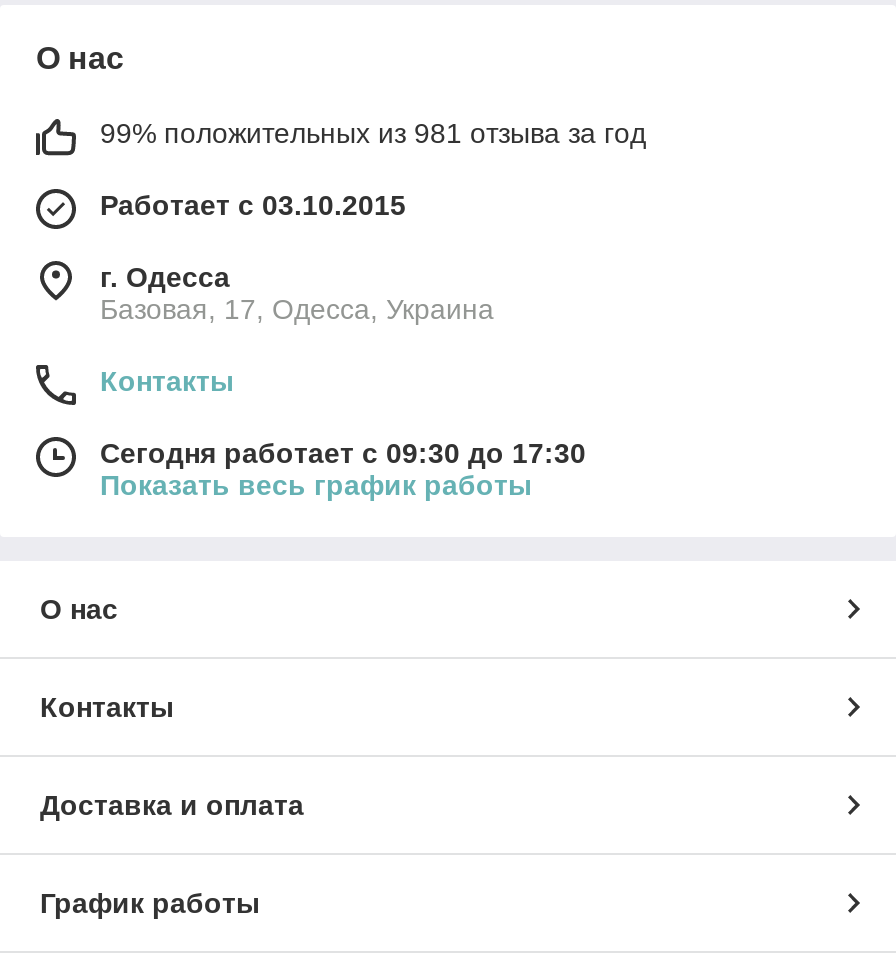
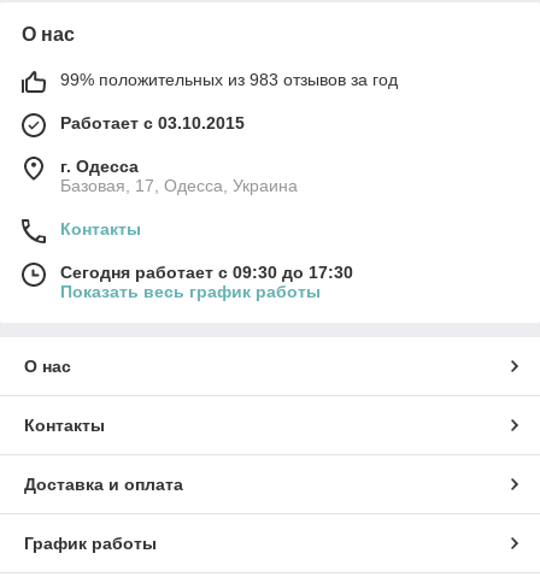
[100,117,646,149] 99% положительных из 981 отзыва за год -> [60,70,398,89] 99% положительных из 983 отзывов за год

